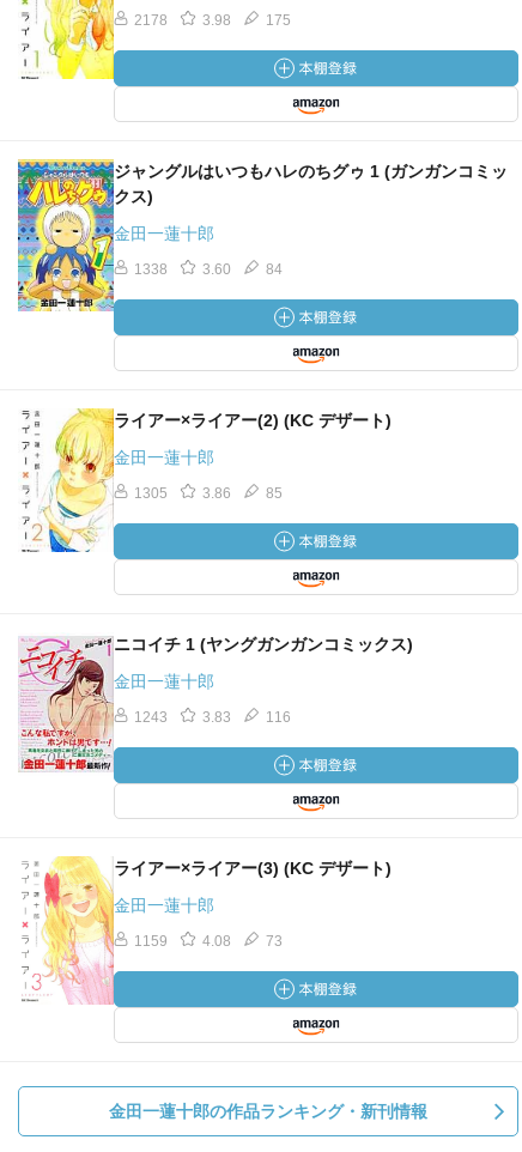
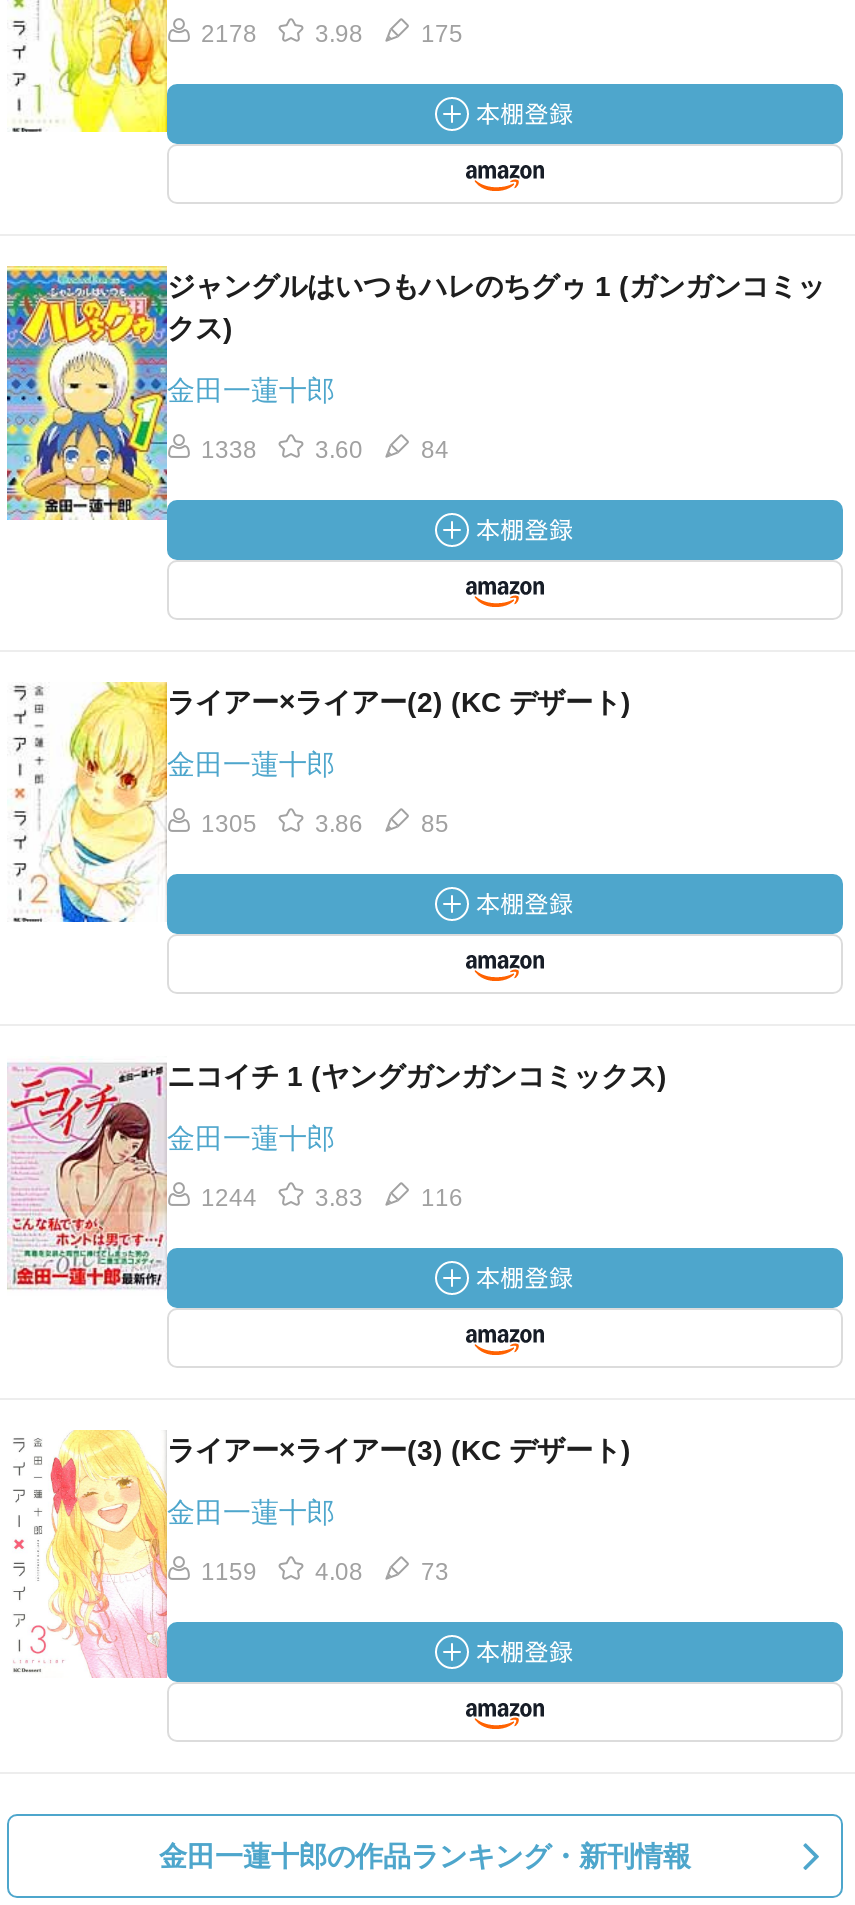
[134,709,168,726] 1243 -> [201,1184,257,1212] 1244

